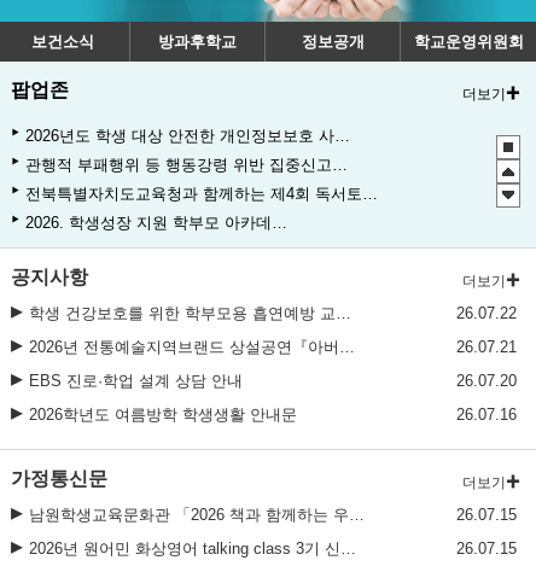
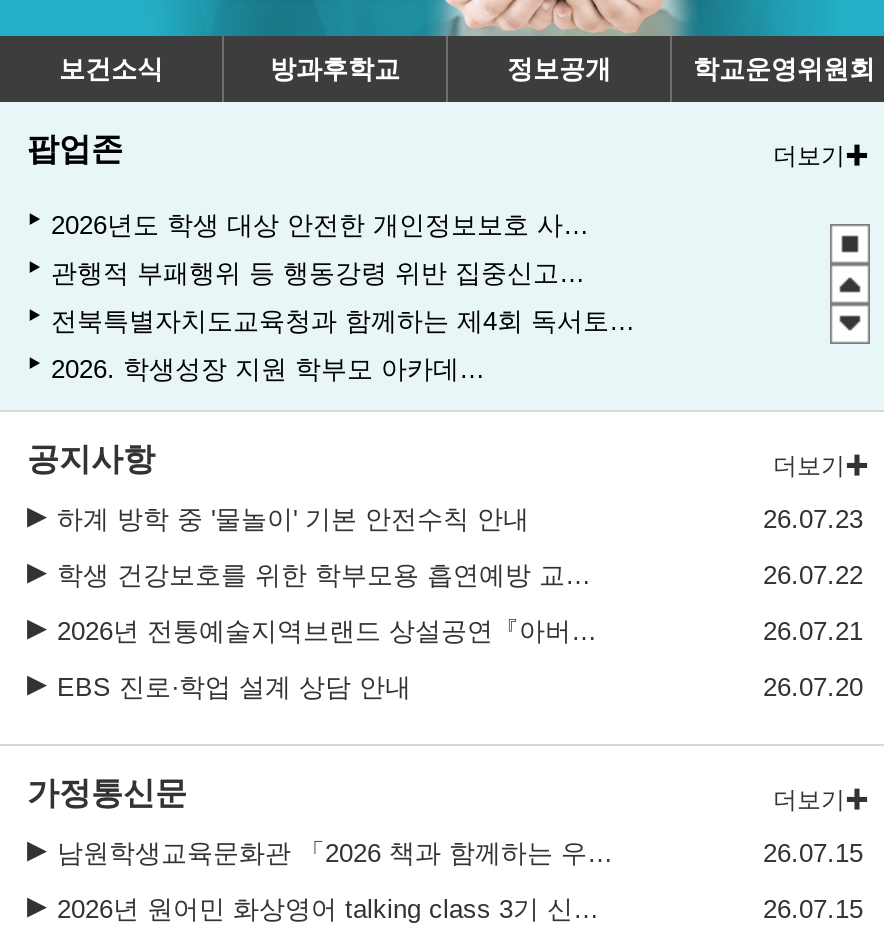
none -> [57,503,863,533] 하계 방학 중 '물놀이' 기본 안전수칙 안내 | 26.07.23
moved [29,304,516,389] -> [57,559,863,701]: 26.07.22 | 26.07.21 | EBS 진로·학업 설계 상담 안내 | 26.07.20
[29,405,516,423] 2026학년도 여름방학 학생생활 안내문 | 26.07.16 -> none

